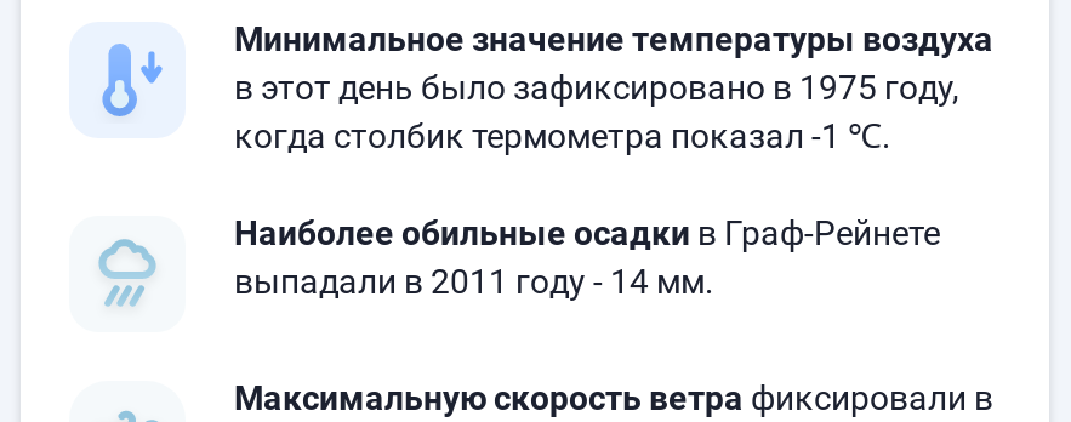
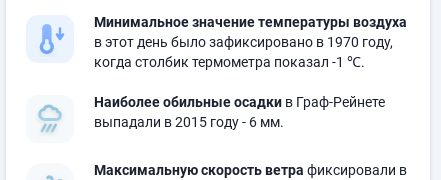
[234,68,959,107] в этот день было зафиксировано в 1975 году, -> [94,34,393,50] в этот день было зафиксировано в 1970 году,
[234,262,714,301] выпадали в 2011 году - 14 мм. -> [94,114,284,130] выпадали в 2015 году - 6 мм.

